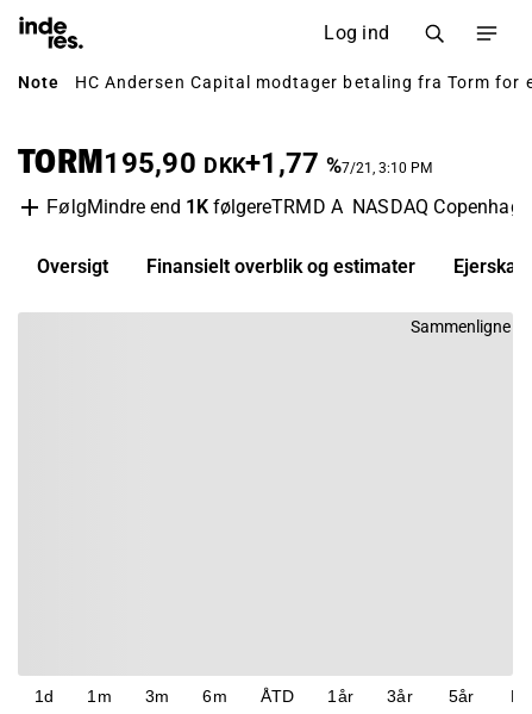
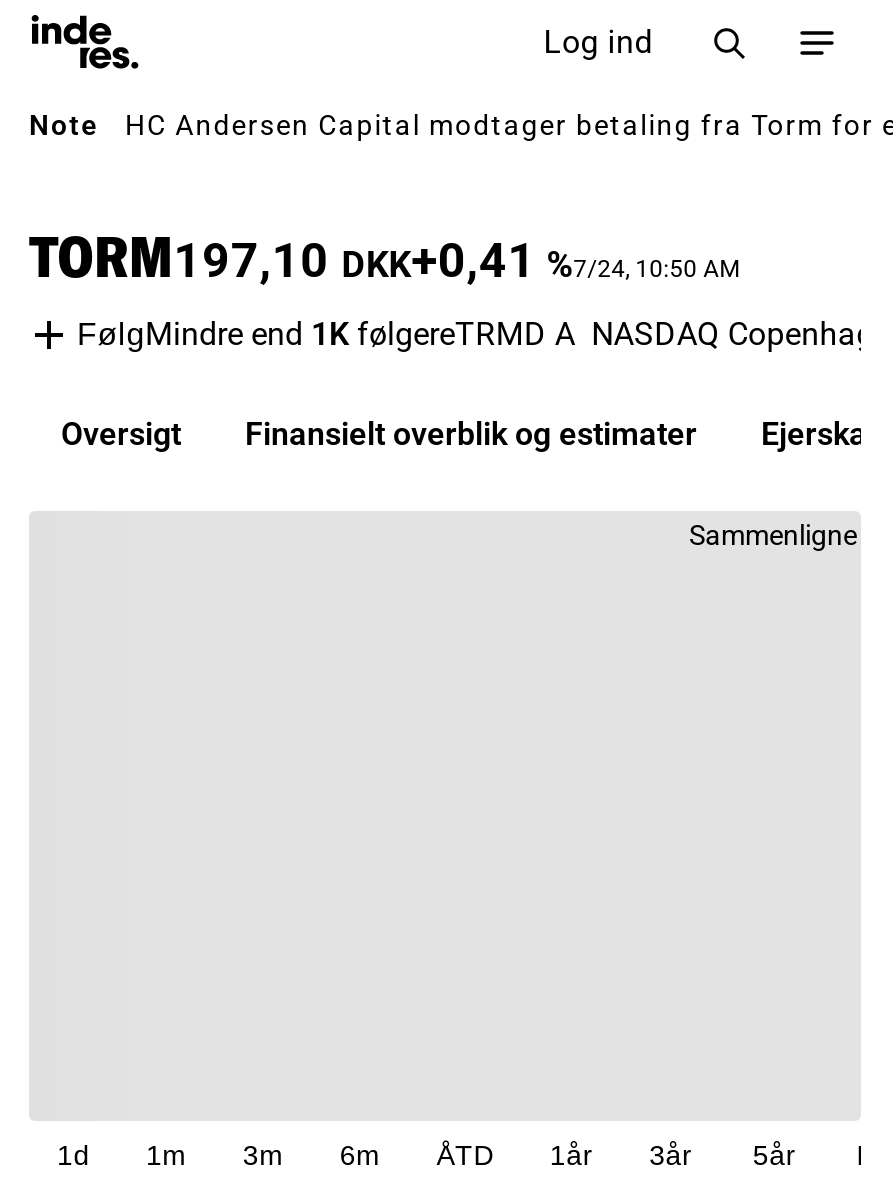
[18,139,432,181] TORM195,90 DKK+1,77 %7/21, 3:10 PM -> [29,221,739,291] TORM197,10 DKK+0,41 %7/24, 10:50 AM

